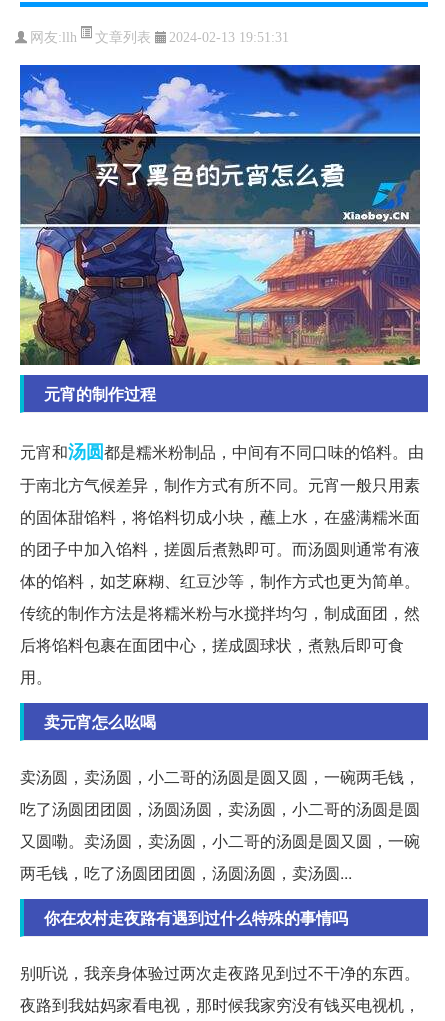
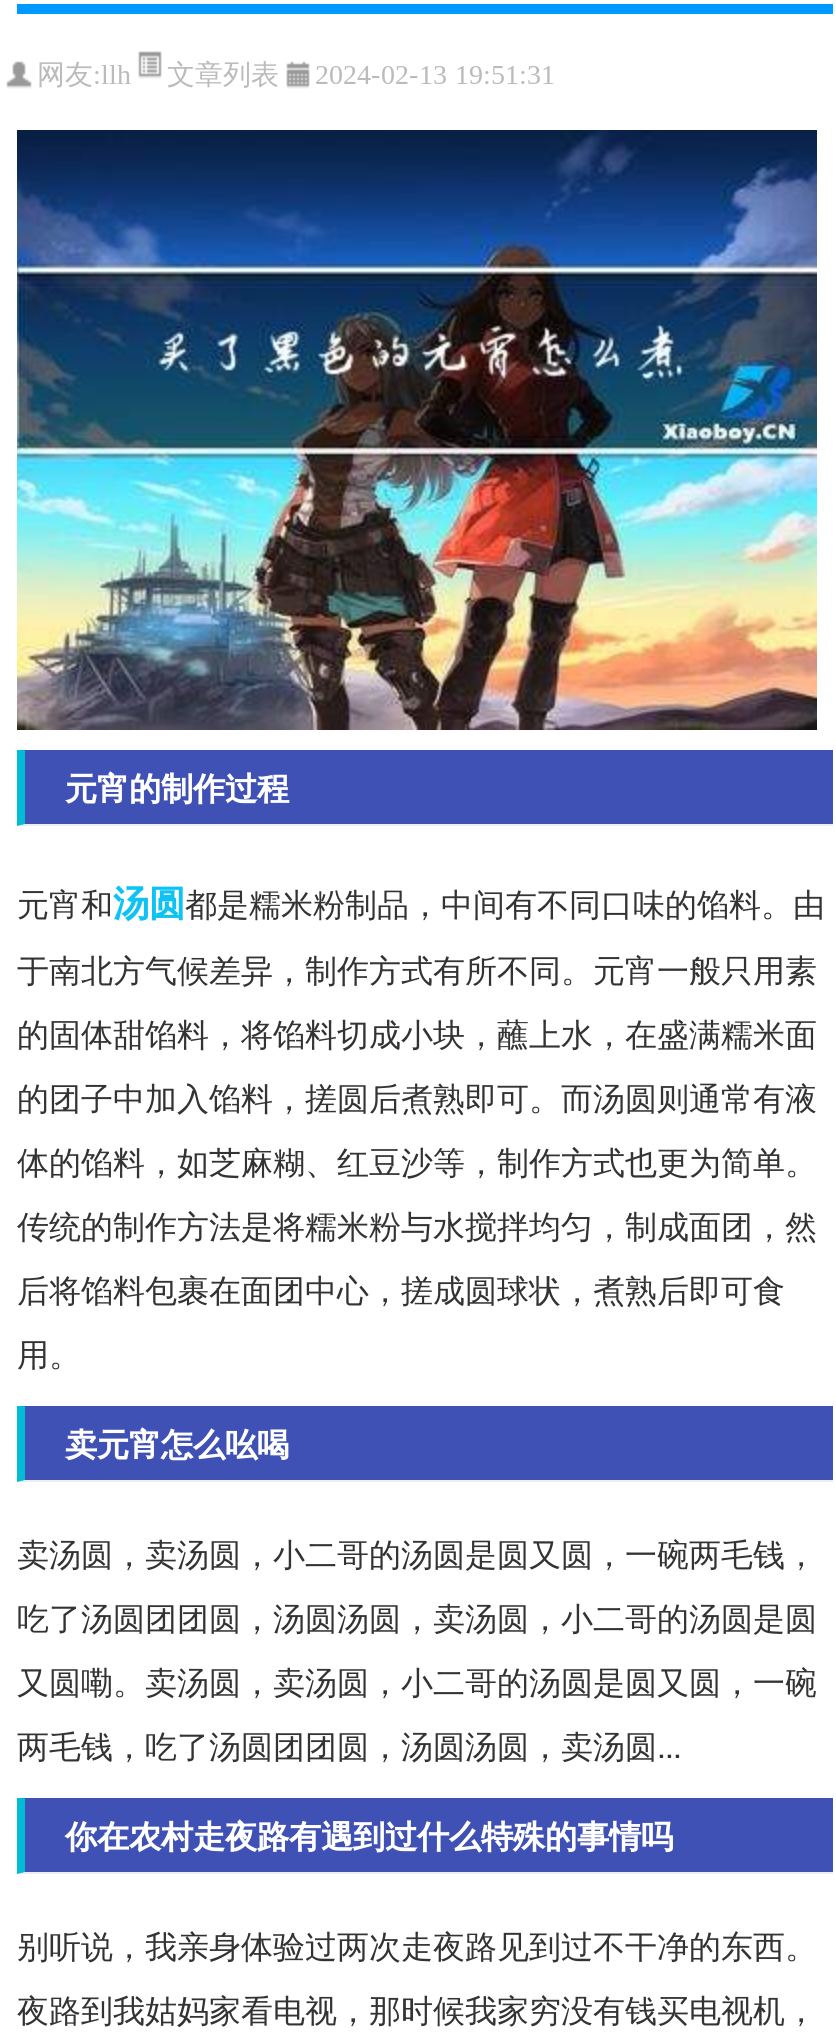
[19,64,421,366] [image] -> [15,128,819,732] [image]

